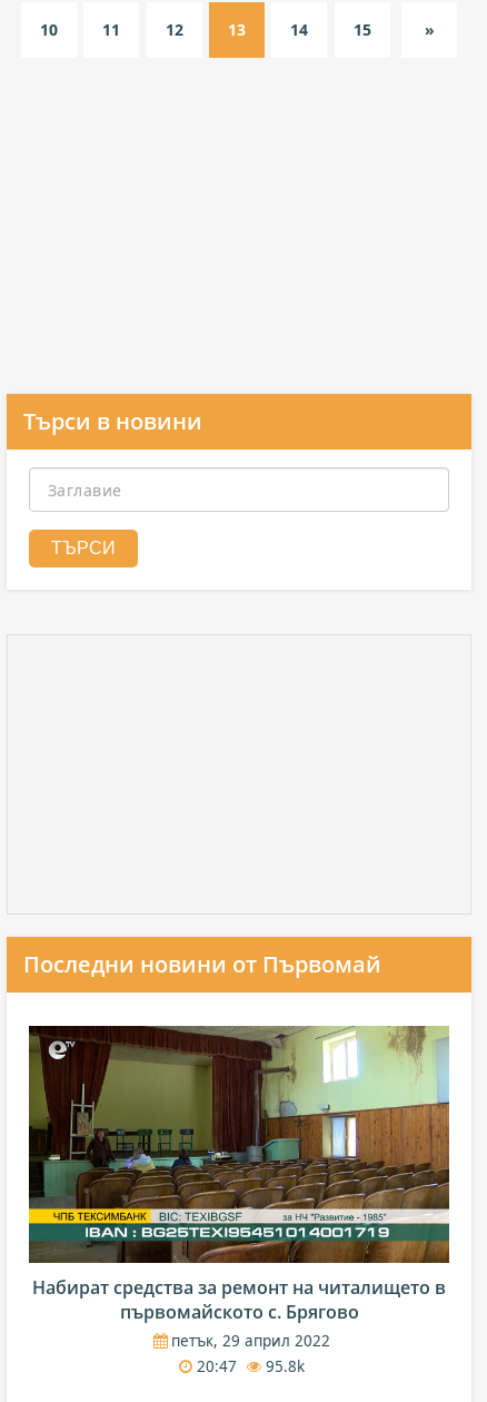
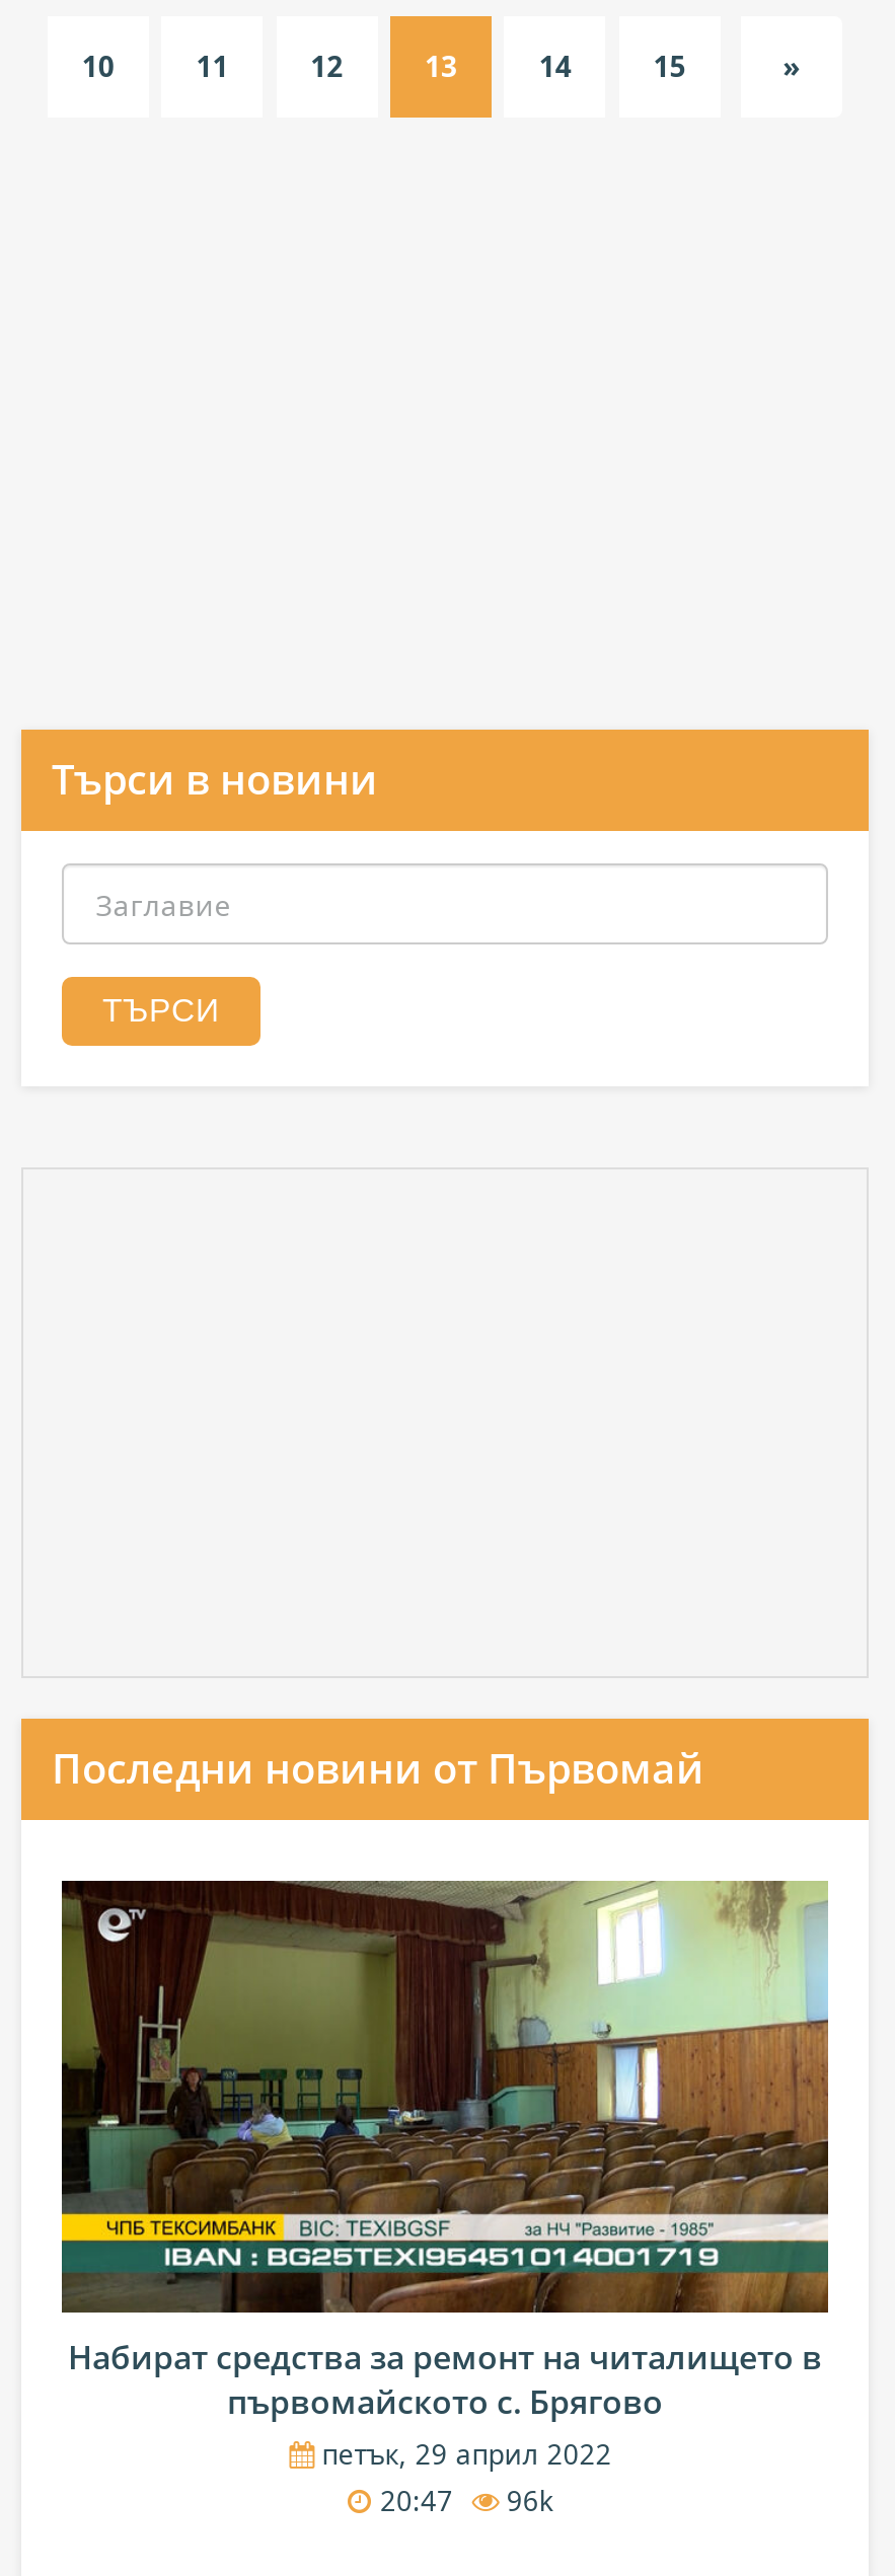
[192,1356,305,1376] 20:47 95.8k -> [372,2482,553,2519] 20:47 96k

